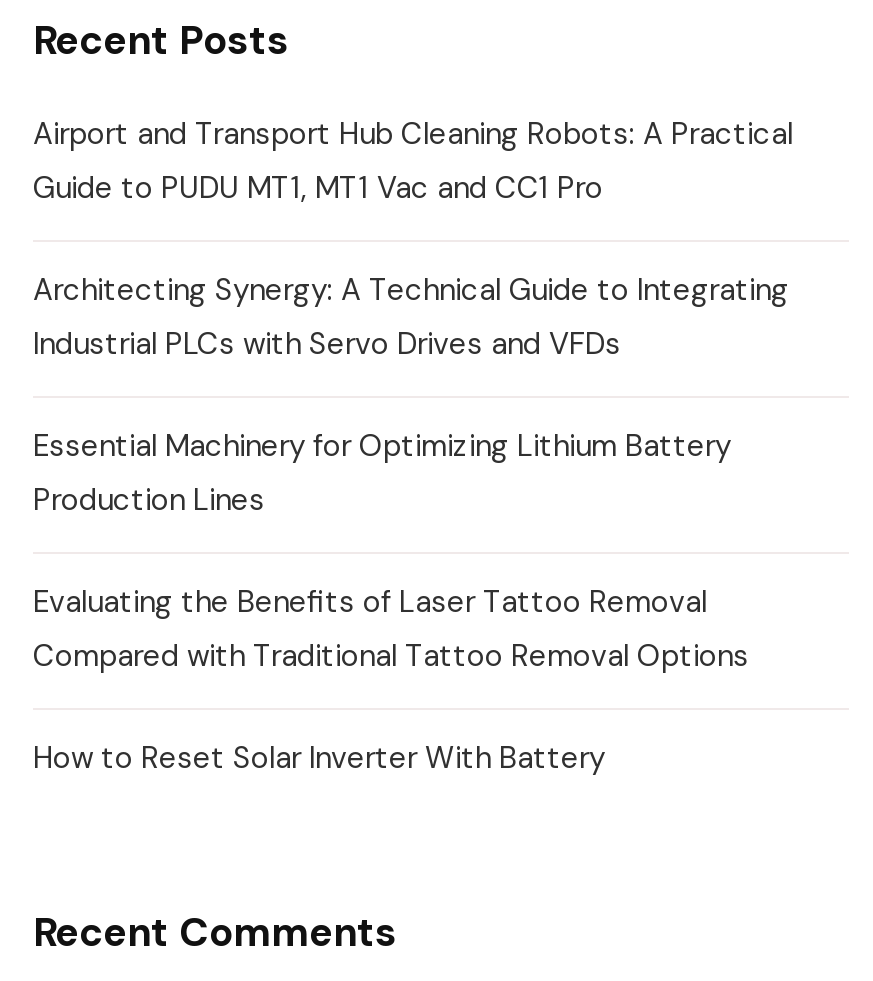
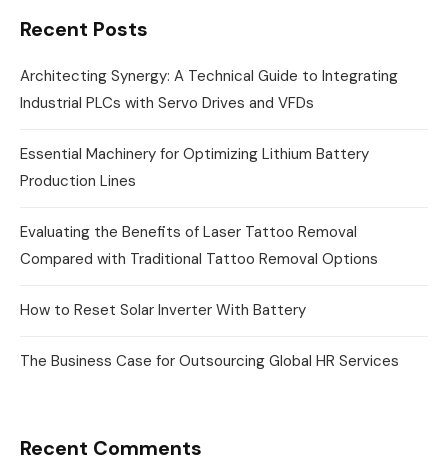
[33,115,793,209] Airport and Transport Hub Cleaning Robots: A Practical | Guide to PUDU MT1, MT1 Vac and CC1 Pro -> none
moved [33,271,789,779] -> [20,66,398,320]: Architecting Synergy: A Technical Guide to Integrating | Industrial PLCs with Servo Drives and VFDs | Essential Machinery for Optimizing Lithium Battery | Production Lines | Evaluating the Benefits of Laser Tattoo Removal | Compared with Traditional Tattoo Removal Options | How to Reset Solar Inverter With Battery
none -> [20,351,399,371] The Business Case for Outsourcing Global HR Services

